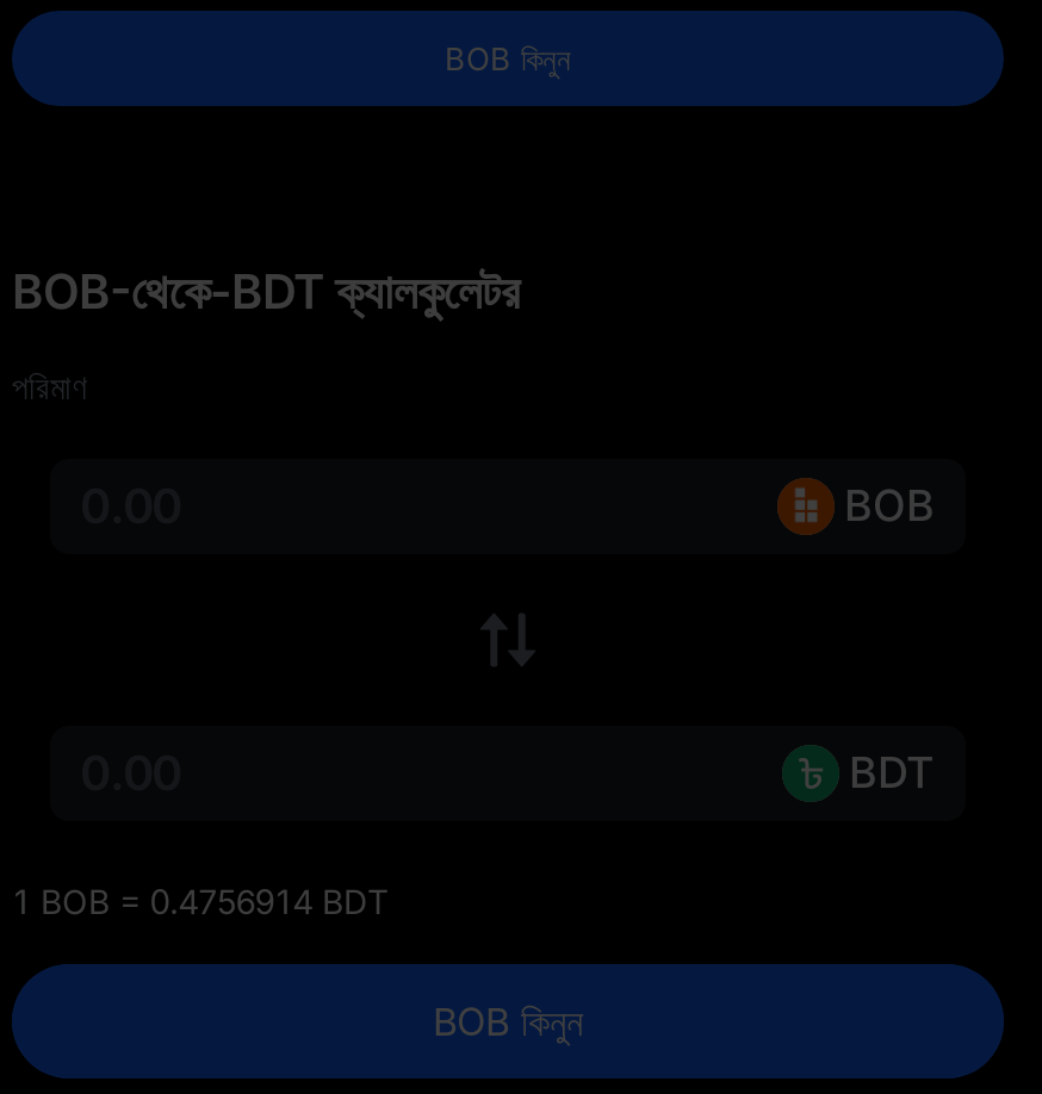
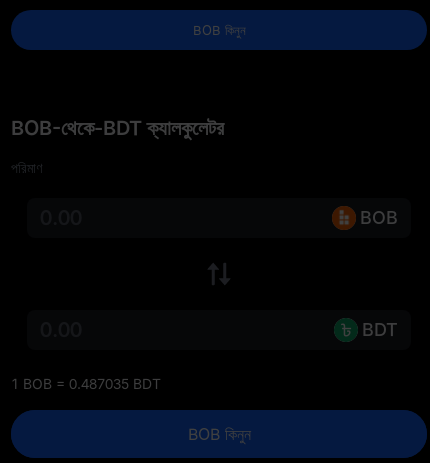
[12,880,389,921] 1 BOB = 0.4756914 BDT -> [11,375,161,392] 1 BOB = 0.487035 BDT

